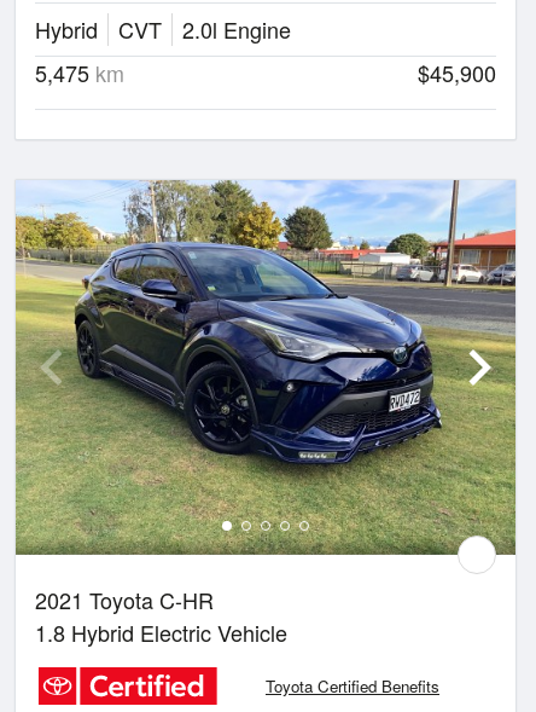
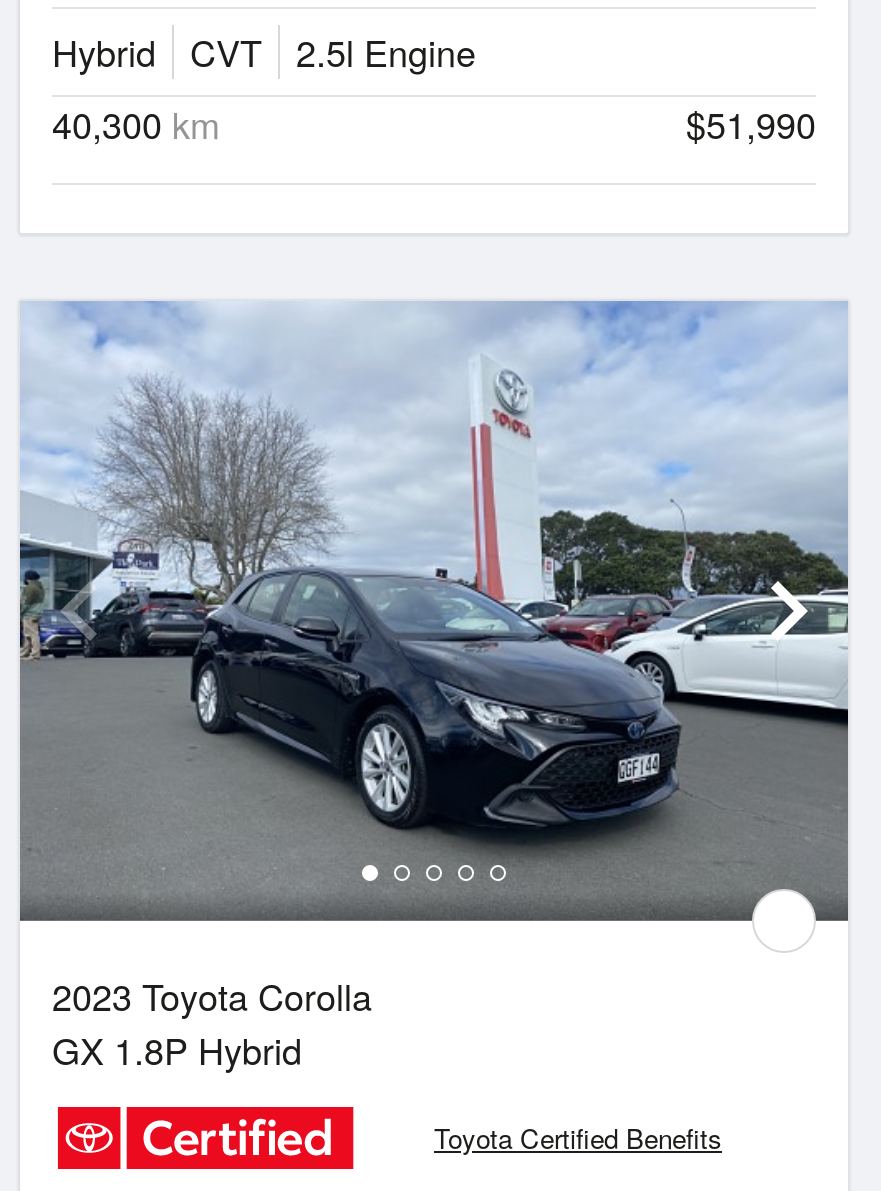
[35,13,496,88] 2.0l Engine | 5,475 km | $45,900 -> [52,24,816,148] 2.5l Engine | 40,300 km | $51,990
[14,179,517,648] [image] | 2021 Toyota C-HR | 1.8 Hybrid Electric Vehicle -> [18,301,850,1075] [image] | 2023 Toyota Corolla | GX 1.8P Hybrid

